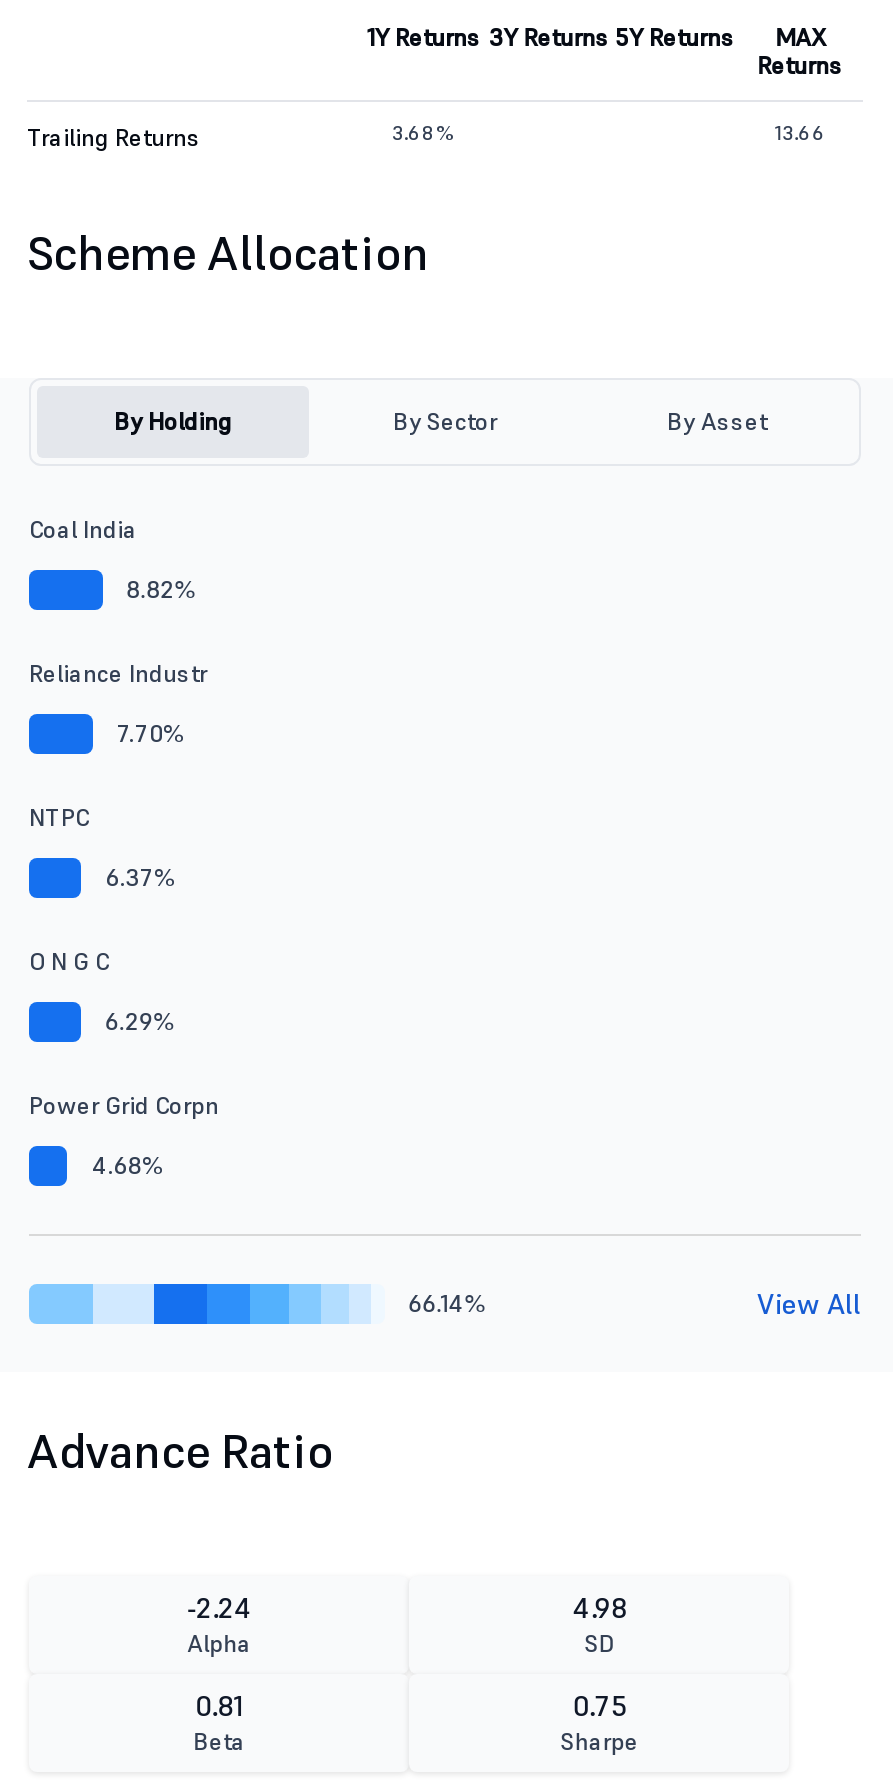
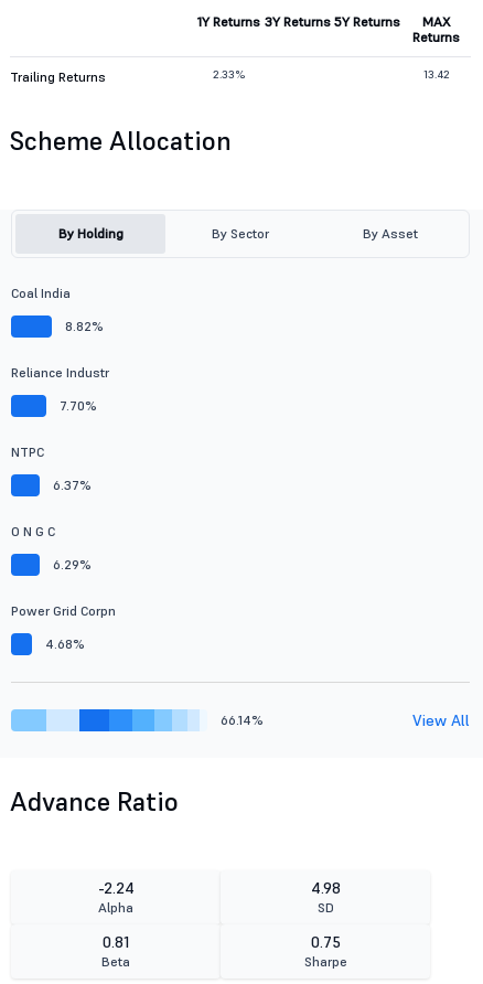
[392,120,456,146] 3.68% -> [212,68,245,82] 2.33%
[774,120,826,146] 13.66 -> [423,68,449,82] 13.42

